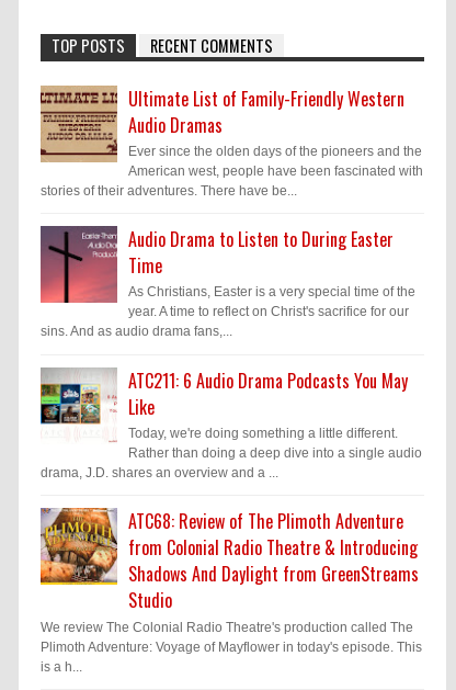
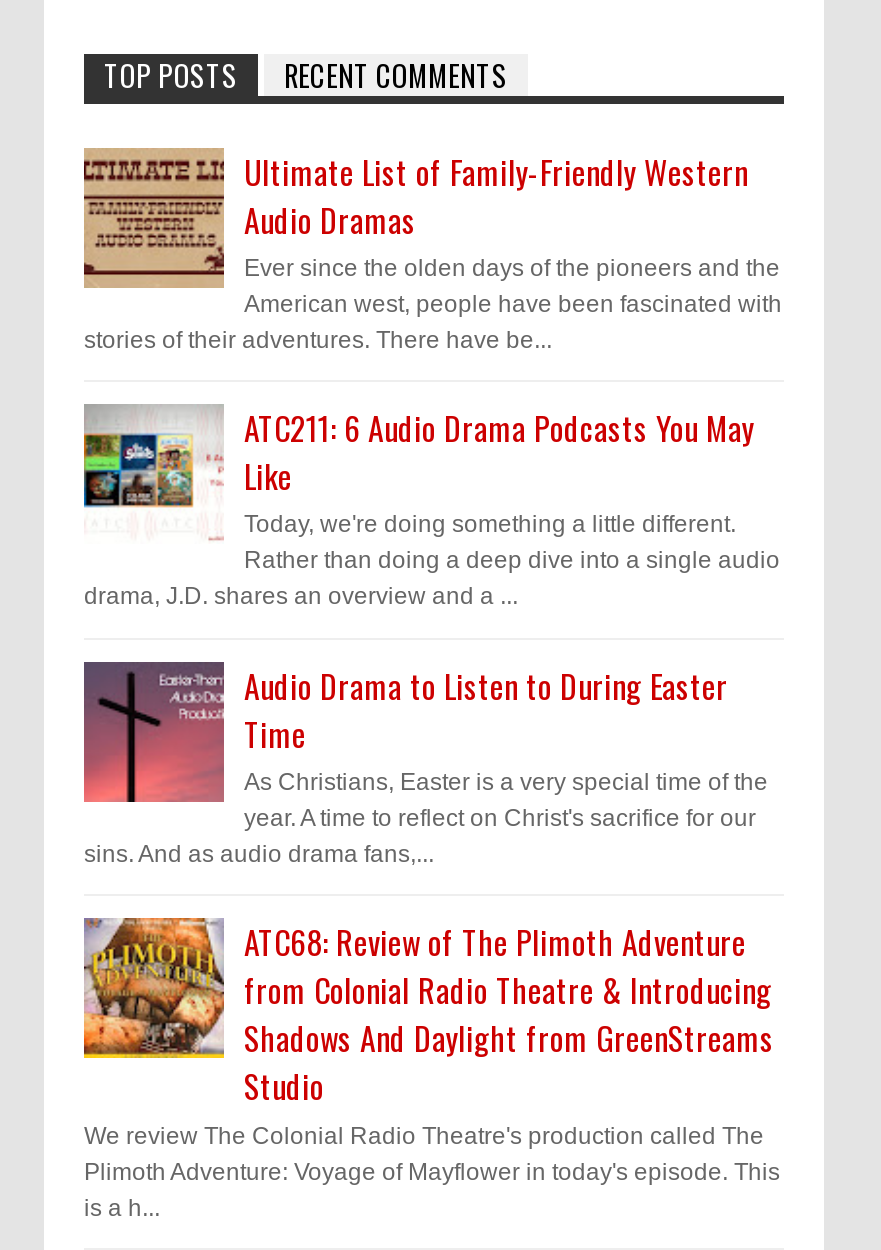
moved [39,226,415,339] -> [82,662,768,868]: [image] | Audio Drama to Listen to During Easter | Time | As Christians, Easter is a very special time of the | year. A time to reflect on Christ's sacrifice for our | sins. And as audio drama fans,...
moved [39,367,422,480] -> [82,404,780,611]: [image] | ATC211: 6 Audio Drama Podcasts You May | Like | Today, we're doing something a little different. | Rather than doing a deep dive into a single audio | drama, J.D. shares an overview and a ...

